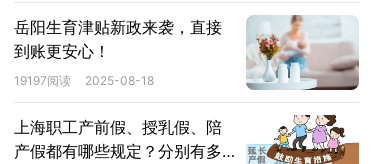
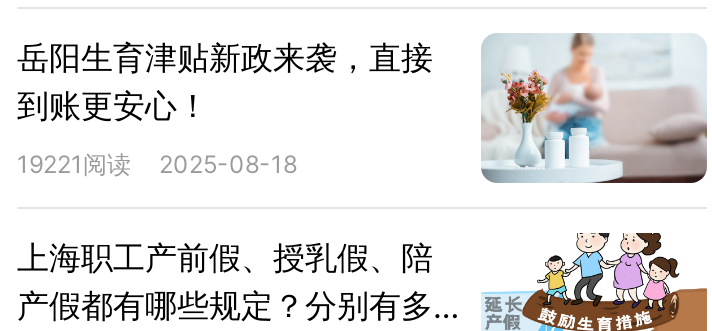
[14,73,154,88] 19197阅读 2025-08-18 -> [17,150,297,180] 19221阅读 2025-08-18

